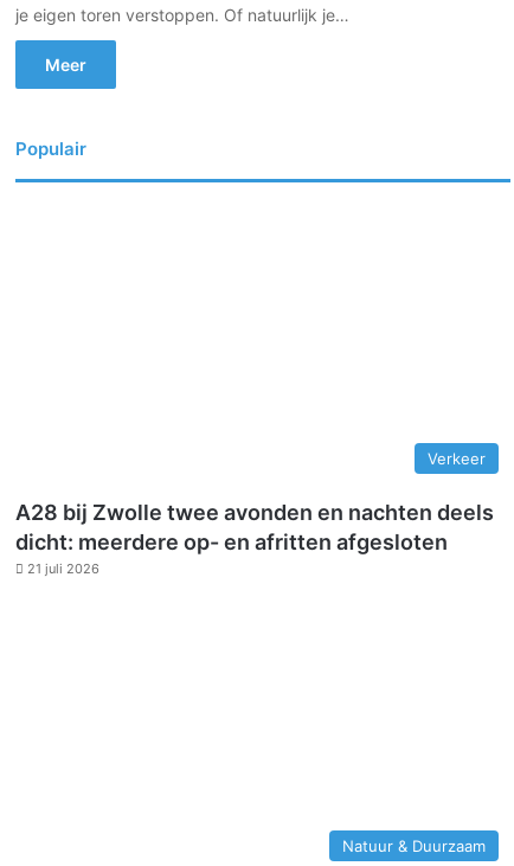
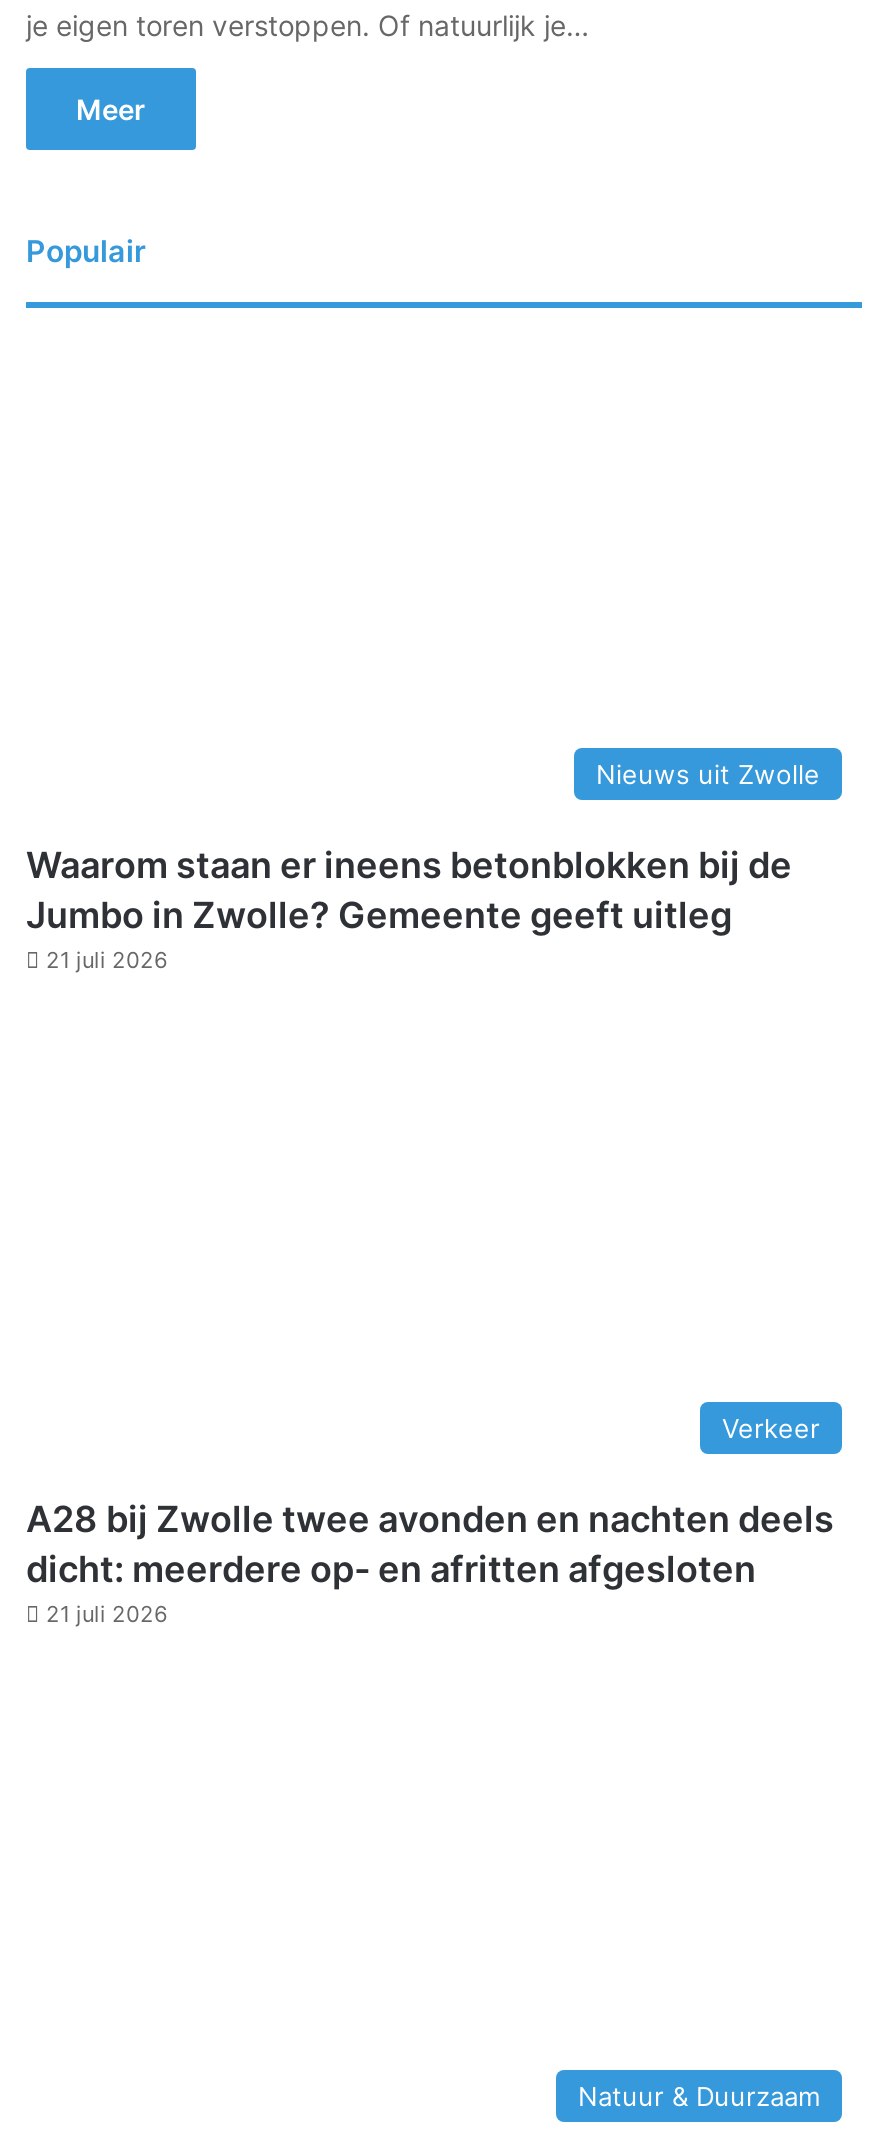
none -> [26,758,820,974] Nieuws uit Zwolle | Waarom staan er ineens betonblokken bij de | Jumbo in Zwolle? Gemeente geeft uitleg | 21 juli 2026

